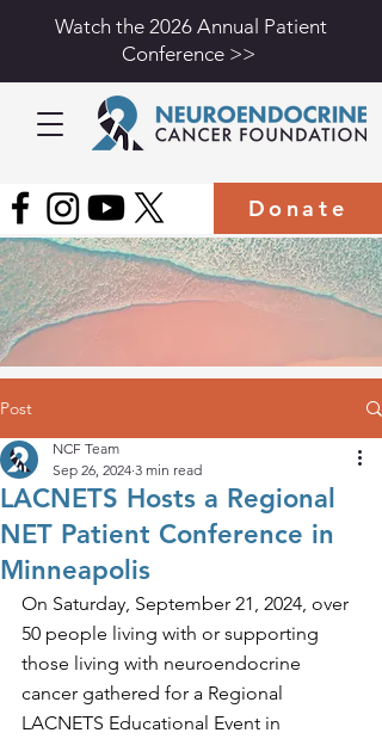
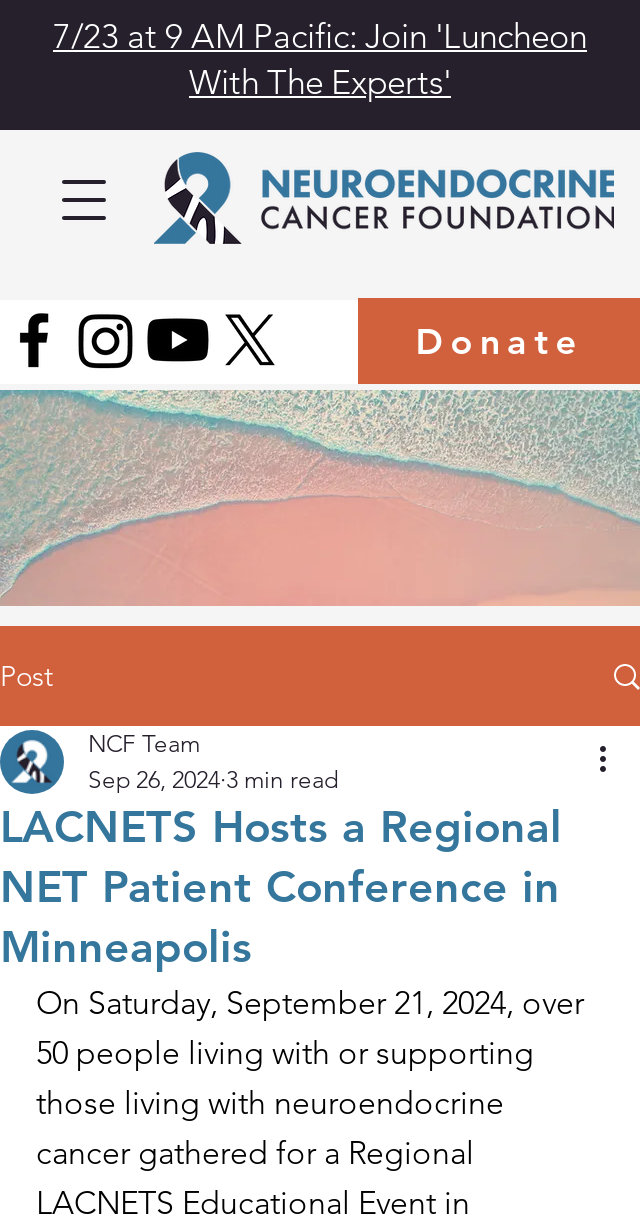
[55,14,327,66] Watch the 2026 Annual Patient | Conference >> -> [53,16,587,102] 7/23 at 9 AM Pacific: Join 'Luncheon | With The Experts'

